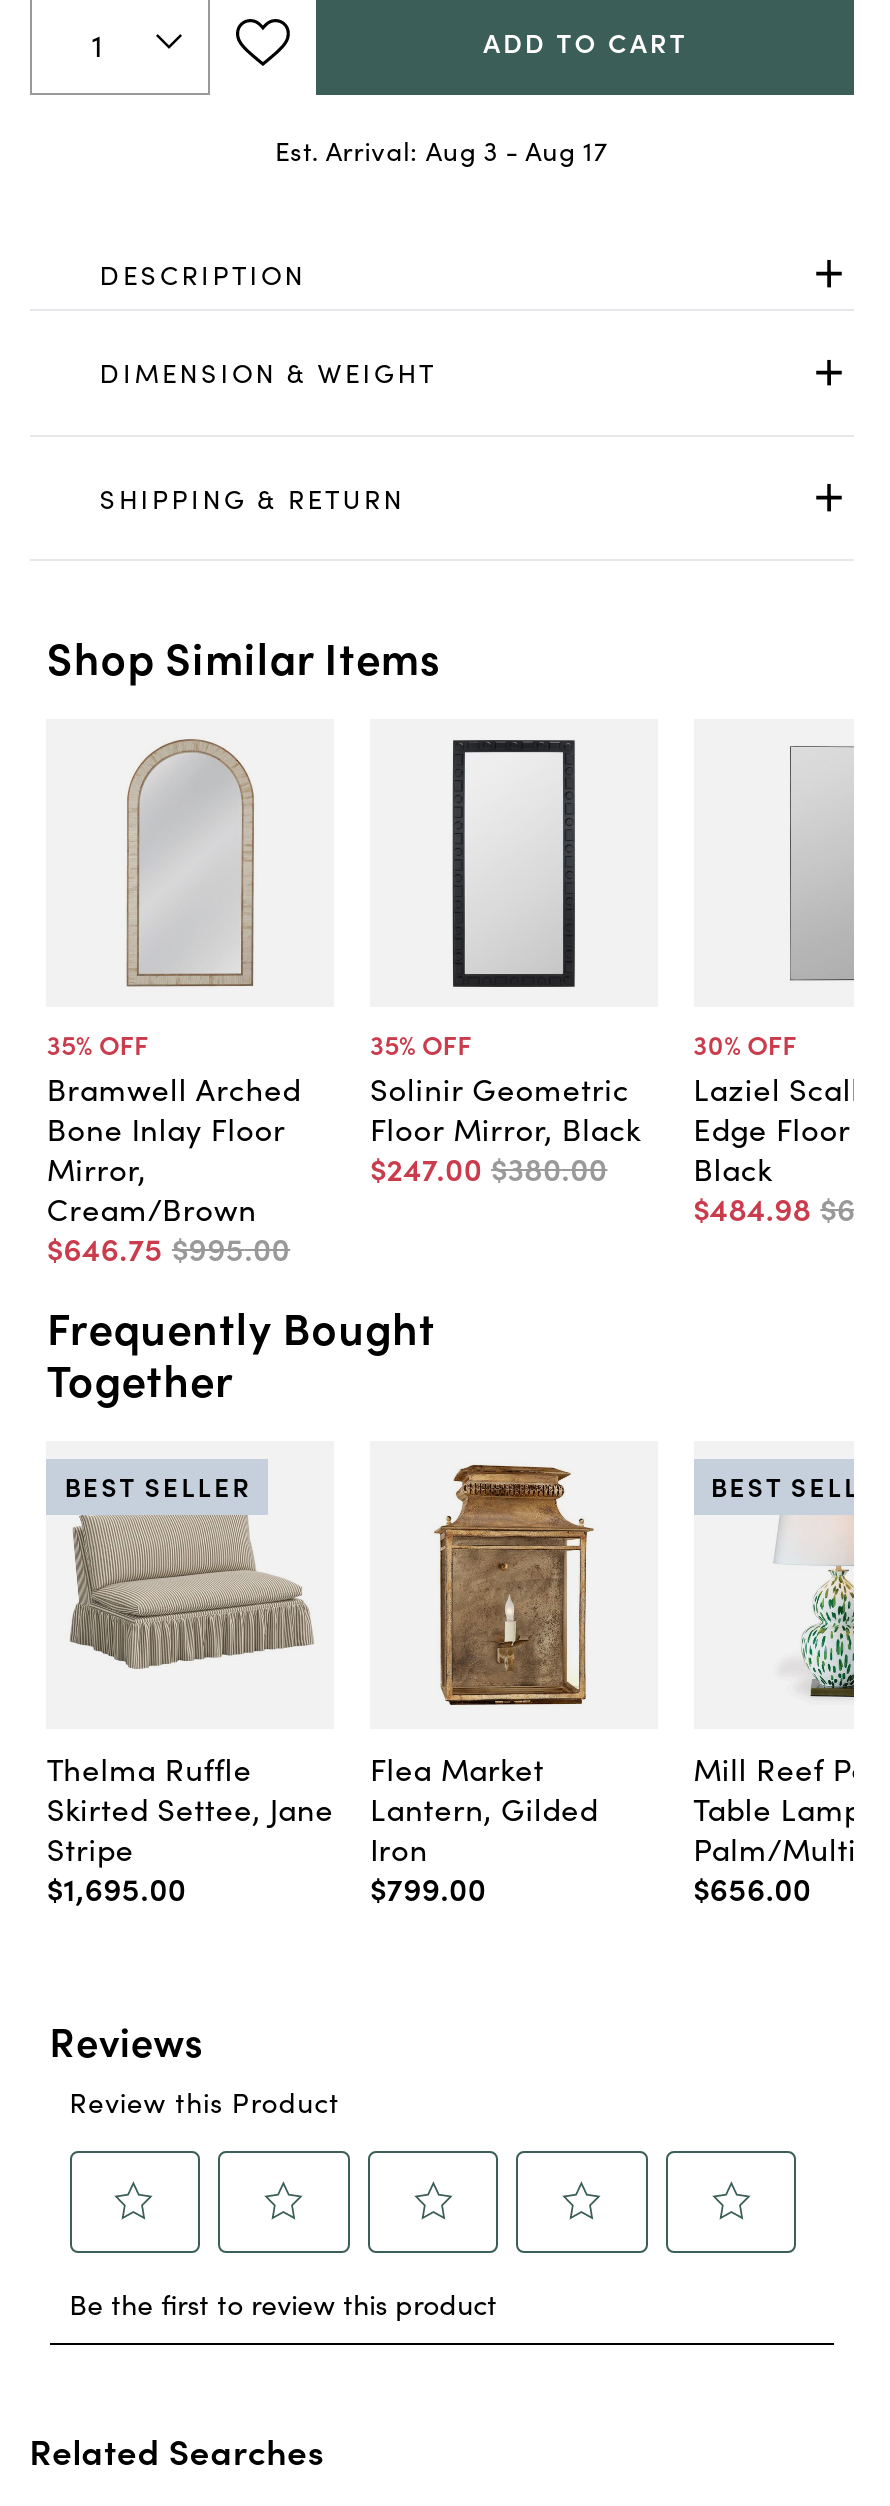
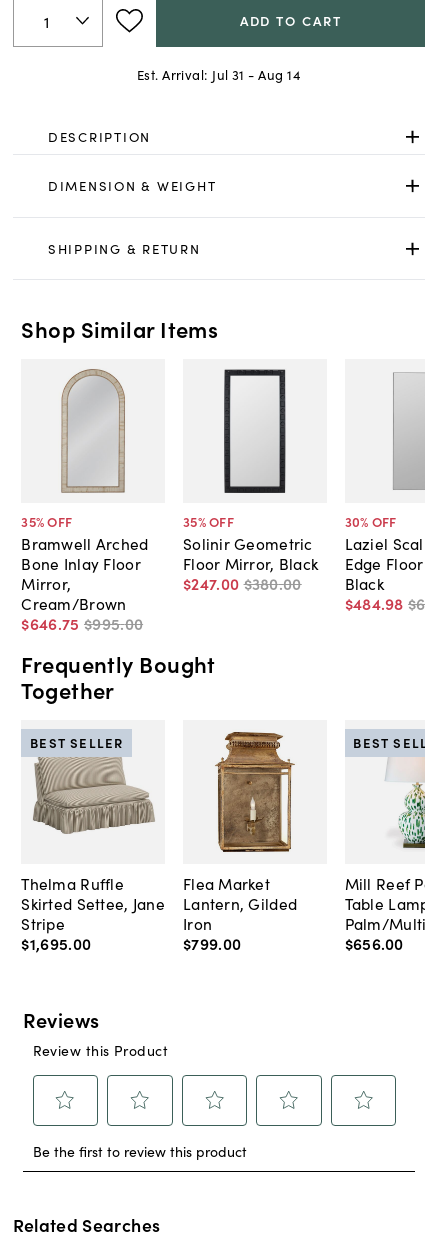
[275,131,609,169] Est. Arrival: Aug 3 - Aug 17 -> [137,65,301,84] Est. Arrival: Jul 31 - Aug 14

